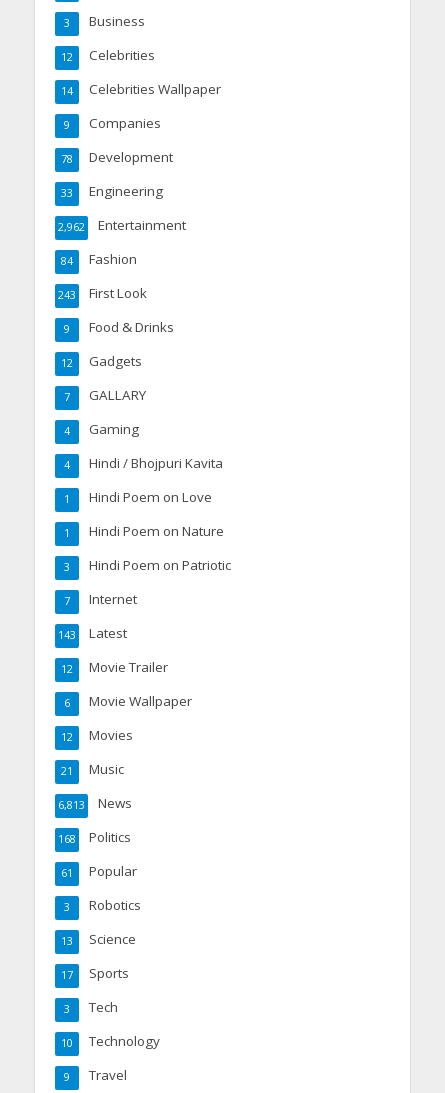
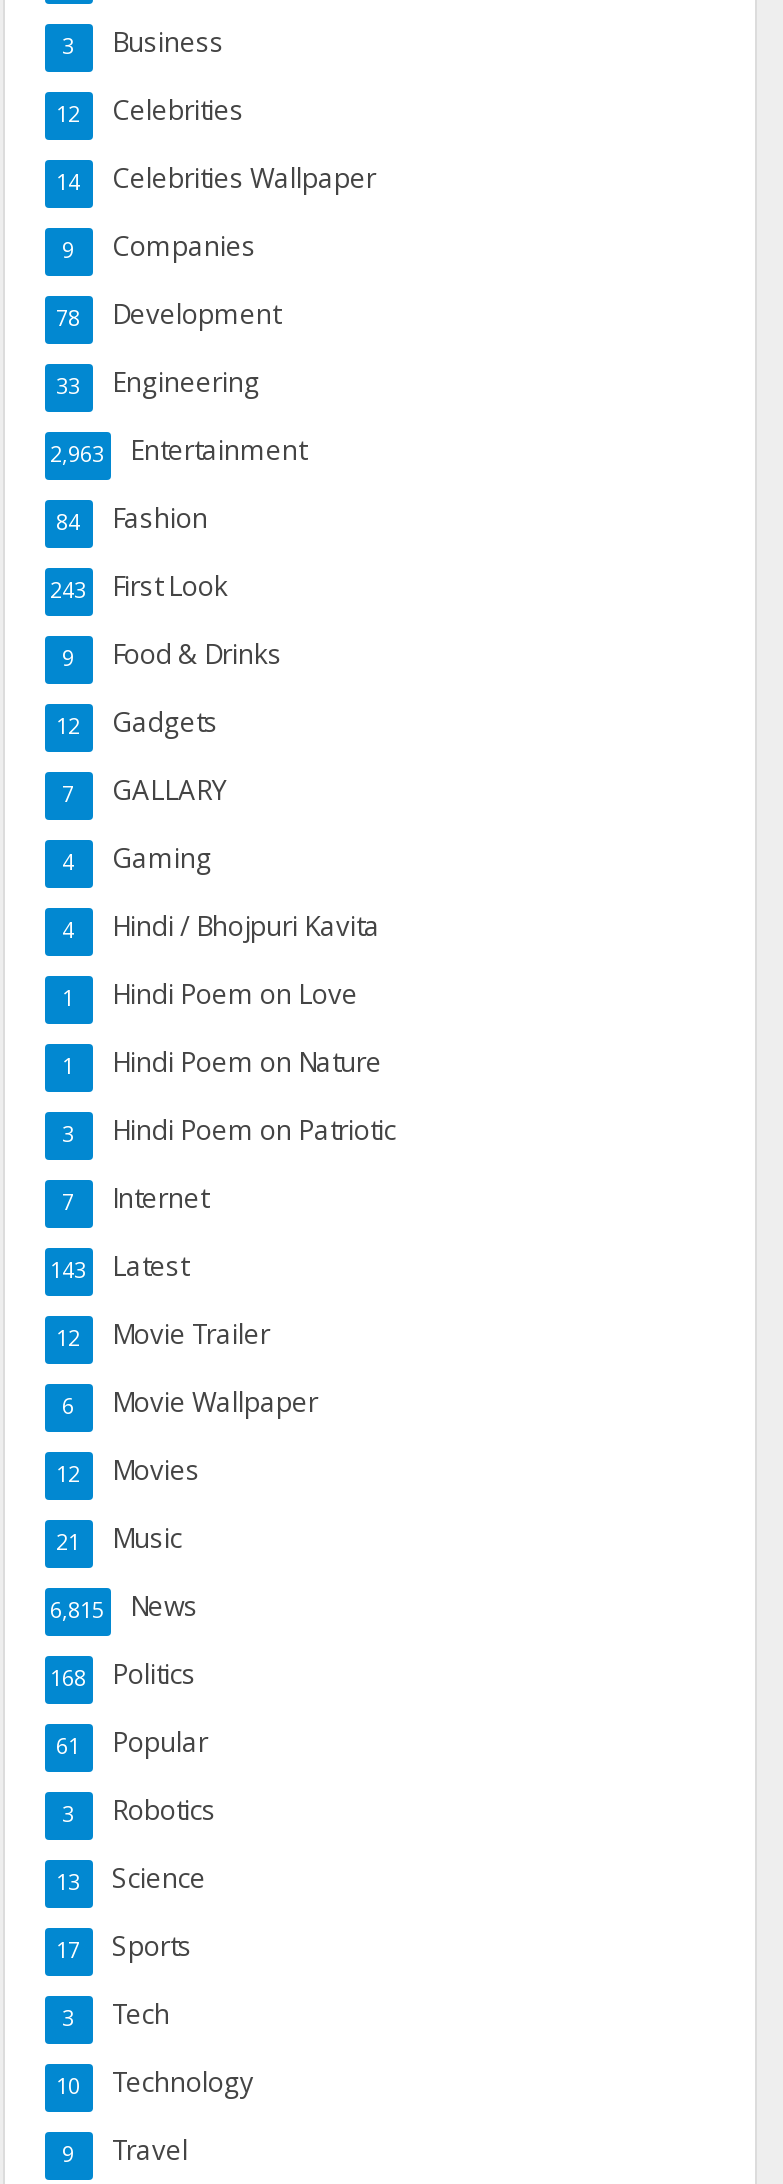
[57,216,185,234] 2,962 Entertainment -> [50,432,306,468] 2,963 Entertainment
[57,794,131,812] 6,813 News -> [50,1588,198,1624] 6,815 News

